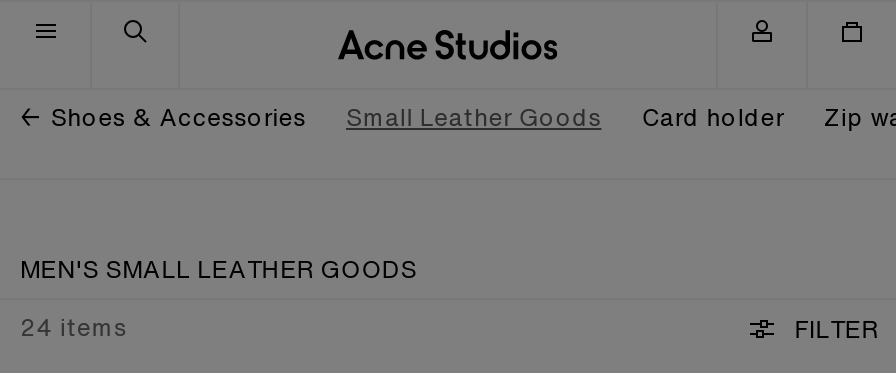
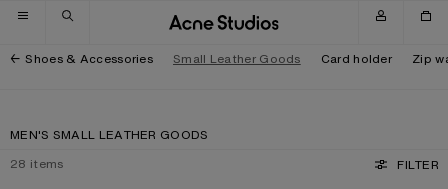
[20,310,127,344] 24 items -> [10,155,63,172] 28 items

